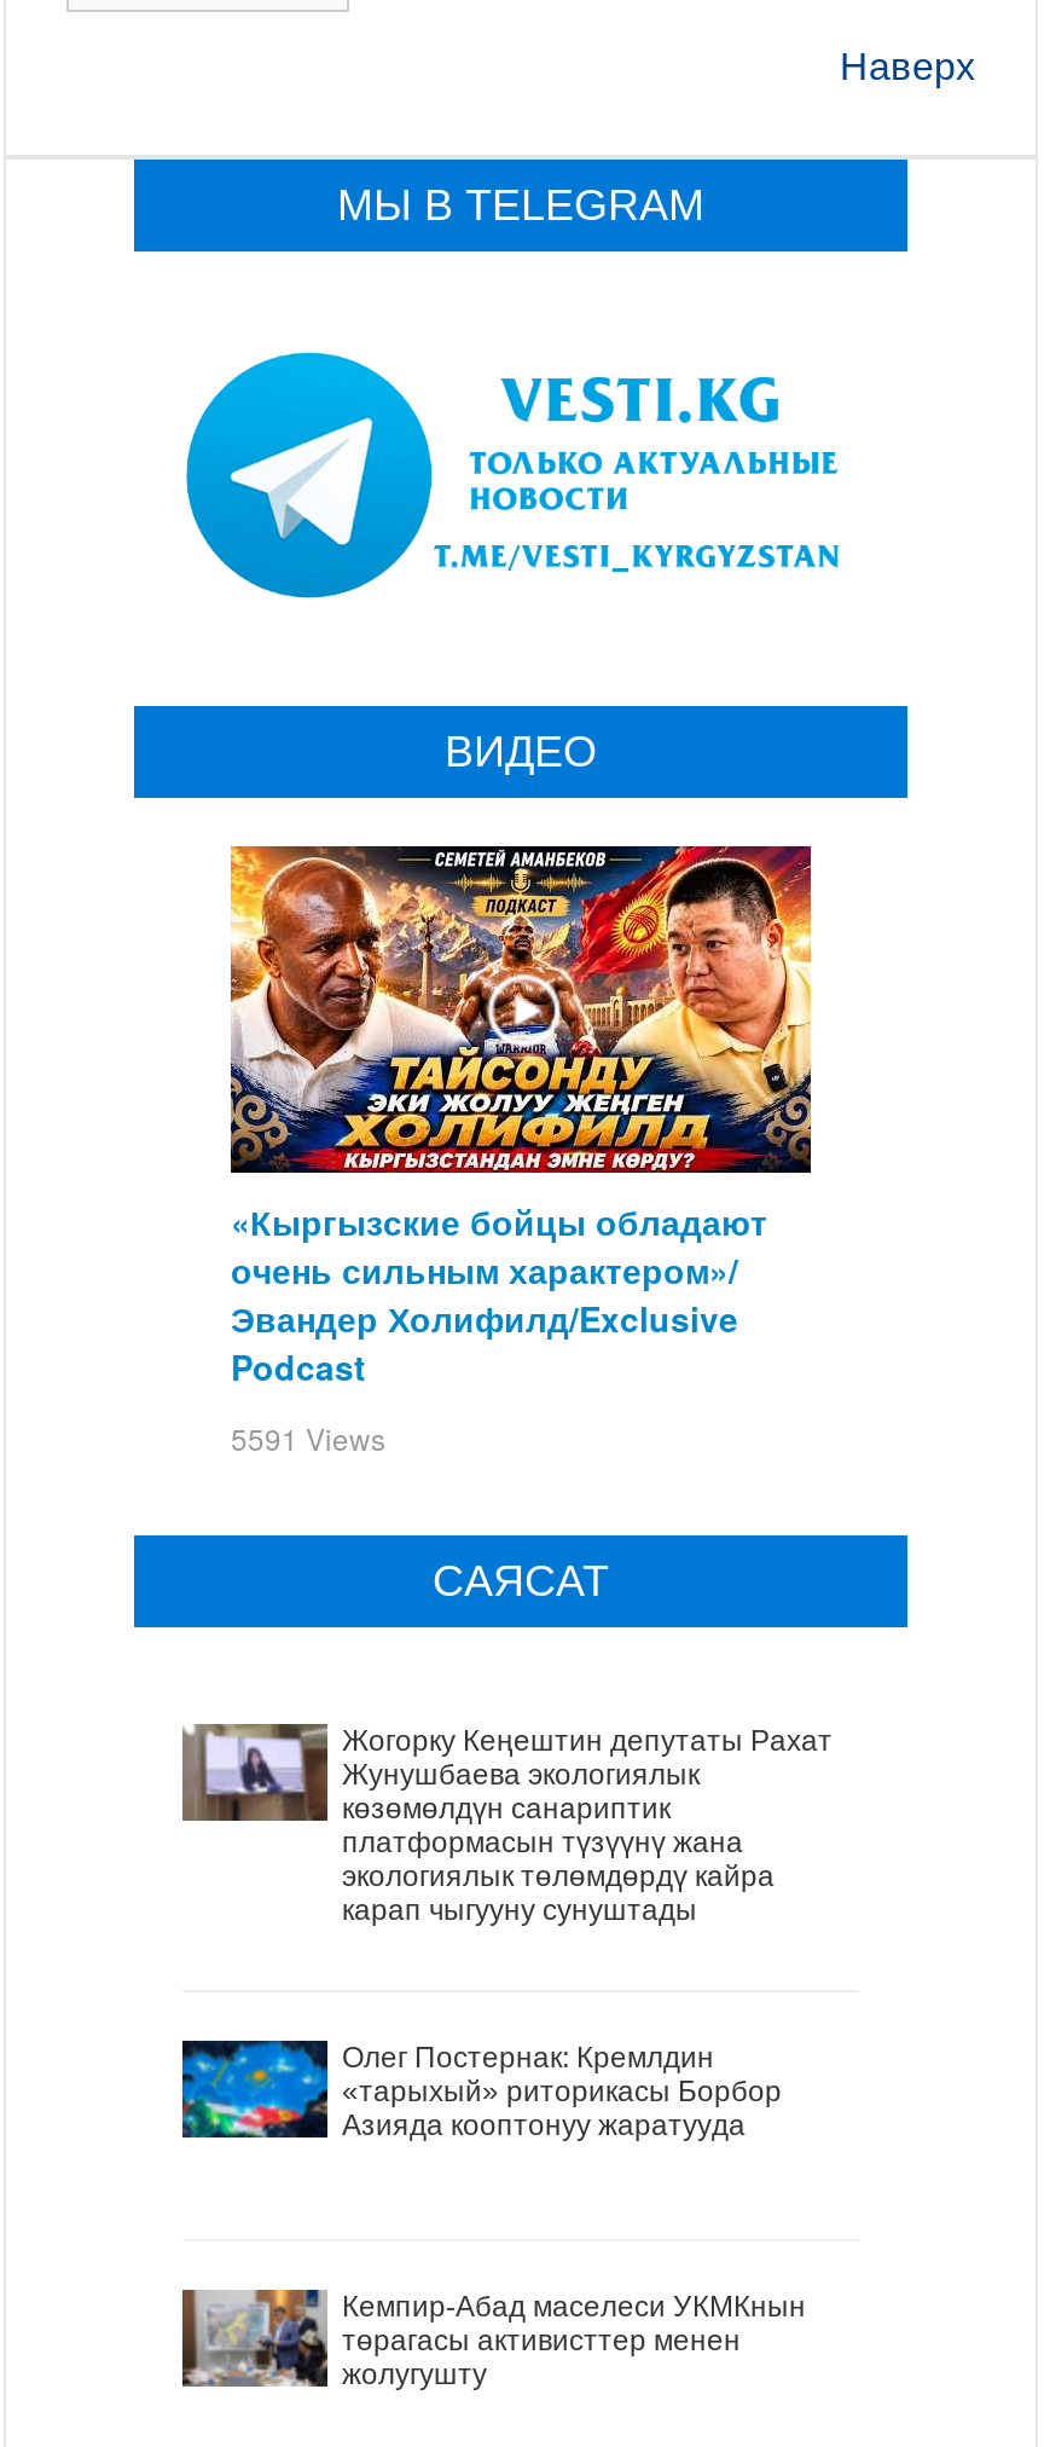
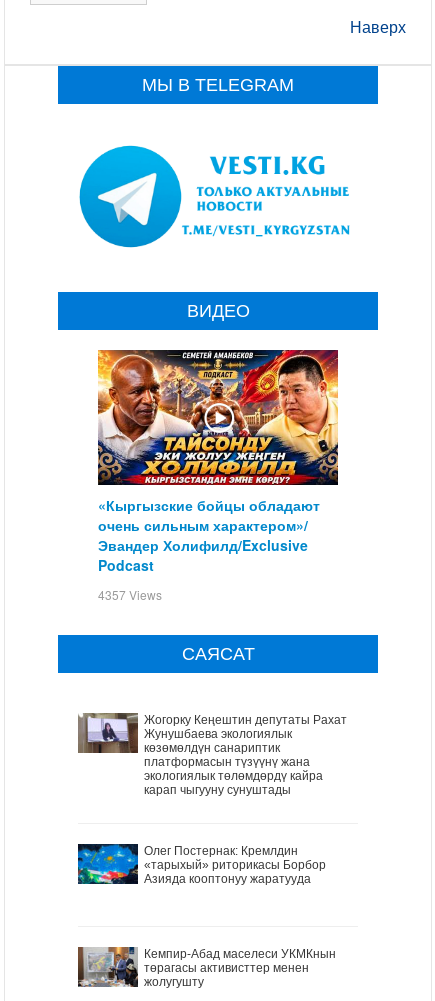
[231,1416,385,1458] 5591 Views -> [98,586,162,603] 4357 Views

